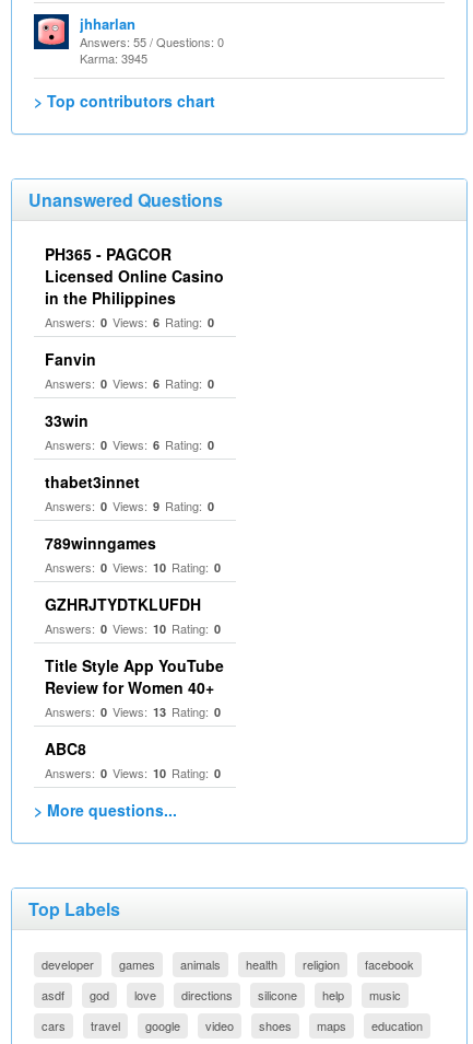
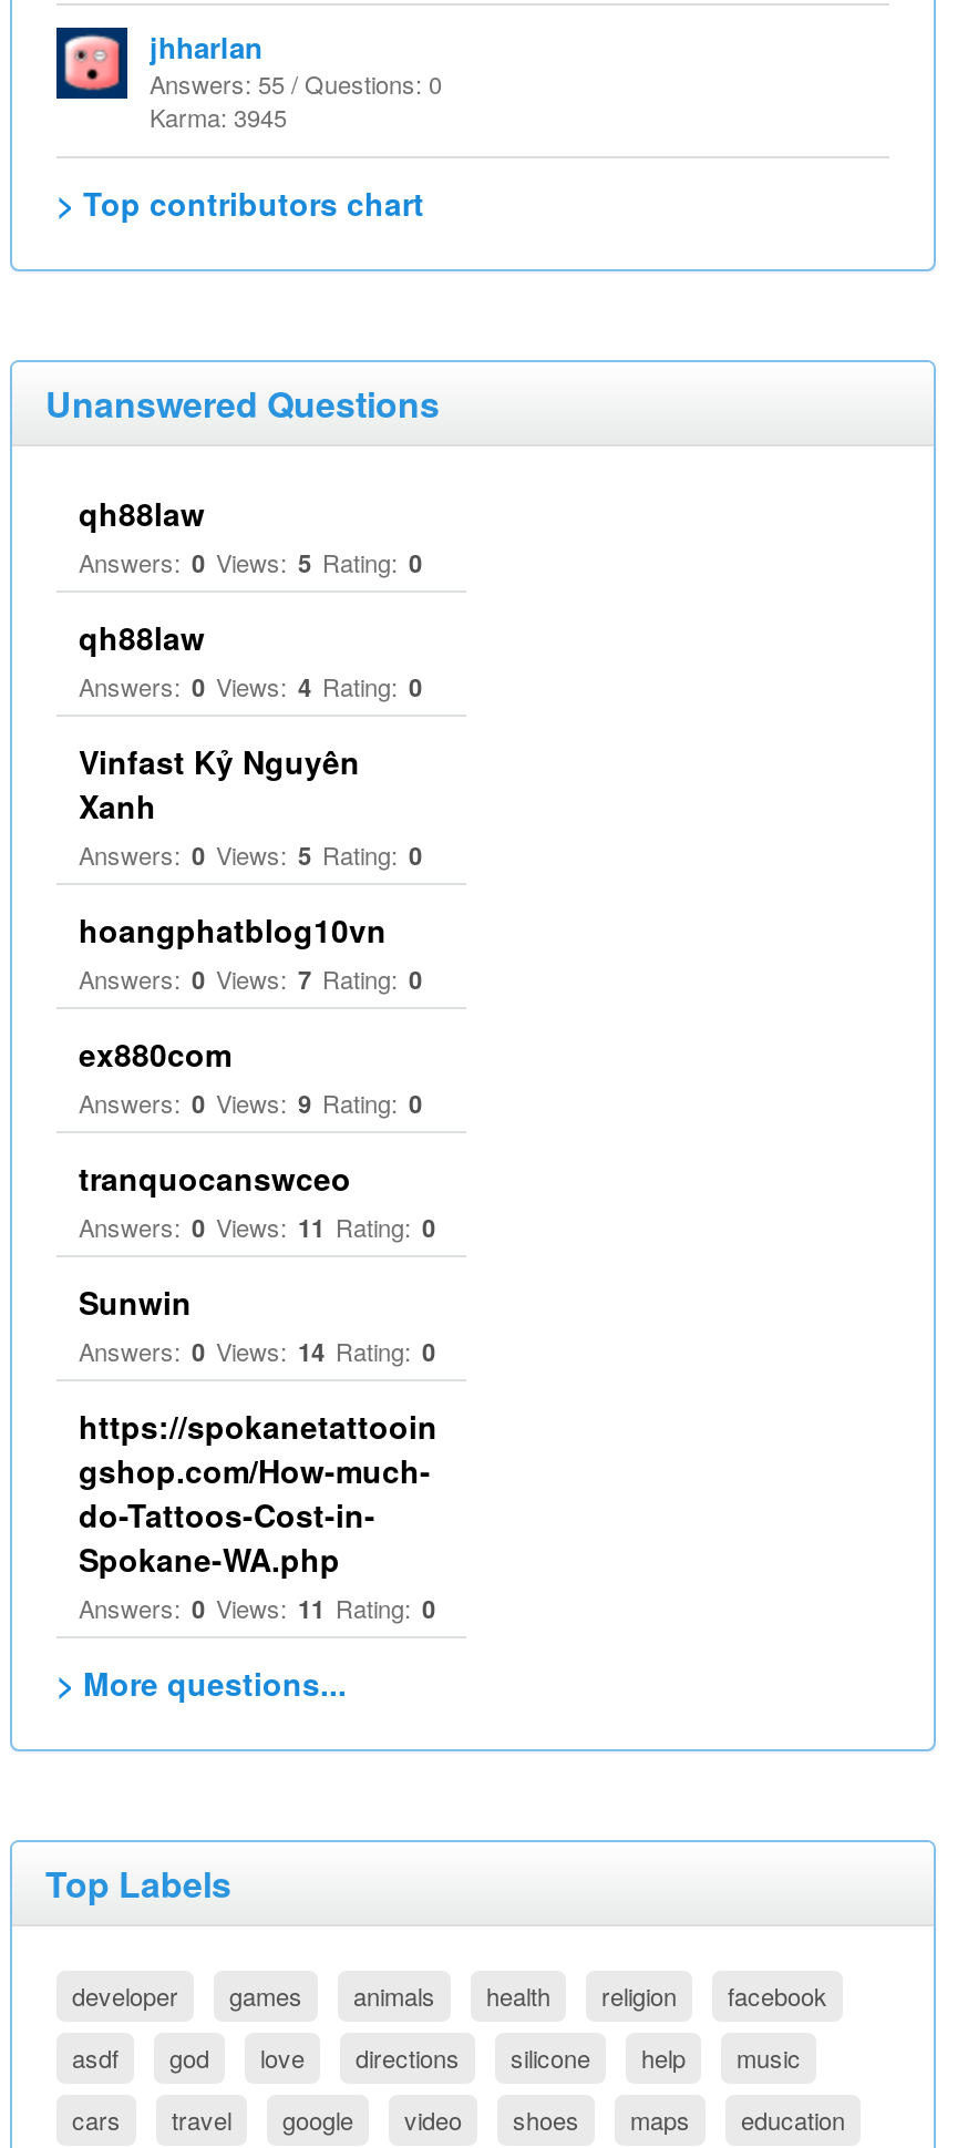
[45,243,224,492] PH365 - PAGCOR | Licensed Online Casino | in the Philippines | Answers: 0 Views: 6 Rating: 0 | Fanvin | Answers: 0 Views: 6 Rating: 0 | 33win | Answers: 0 Views: 6 Rating: 0 | thabet3innet -> [79,491,422,1076] qh88law | Answers: 0 Views: 5 Rating: 0 | qh88law | Answers: 0 Views: 4 Rating: 0 | Vinfast Kỷ Nguyên | Xanh | Answers: 0 Views: 5 Rating: 0 | hoangphatblog10vn | Answers: 0 Views: 7 Rating: 0 | ex880com
moved [45,497,214,514] -> [79,1085,422,1120]: Answers: 0 Views: 9 Rating: 0
[45,532,224,781] 789winngames | Answers: 0 Views: 10 Rating: 0 | GZHRJTYDTKLUFDH | Answers: 0 Views: 10 Rating: 0 | Title Style App YouTube | Review for Women 40+ | Answers: 0 Views: 13 Rating: 0 | ABC8 | Answers: 0 Views: 10 Rating: 0 -> [79,1155,437,1625] tranquocanswceo | Answers: 0 Views: 11 Rating: 0 | Sunwin | Answers: 0 Views: 14 Rating: 0 | https://spokanetattooin | gshop.com/How-much- | do-Tattoos-Cost-in- | Spokane-WA.php | Answers: 0 Views: 11 Rating: 0

